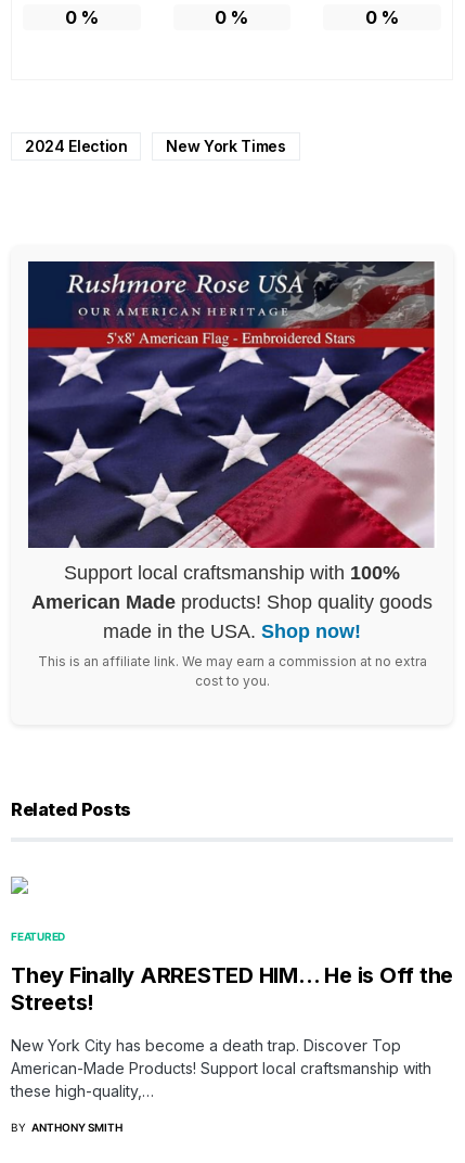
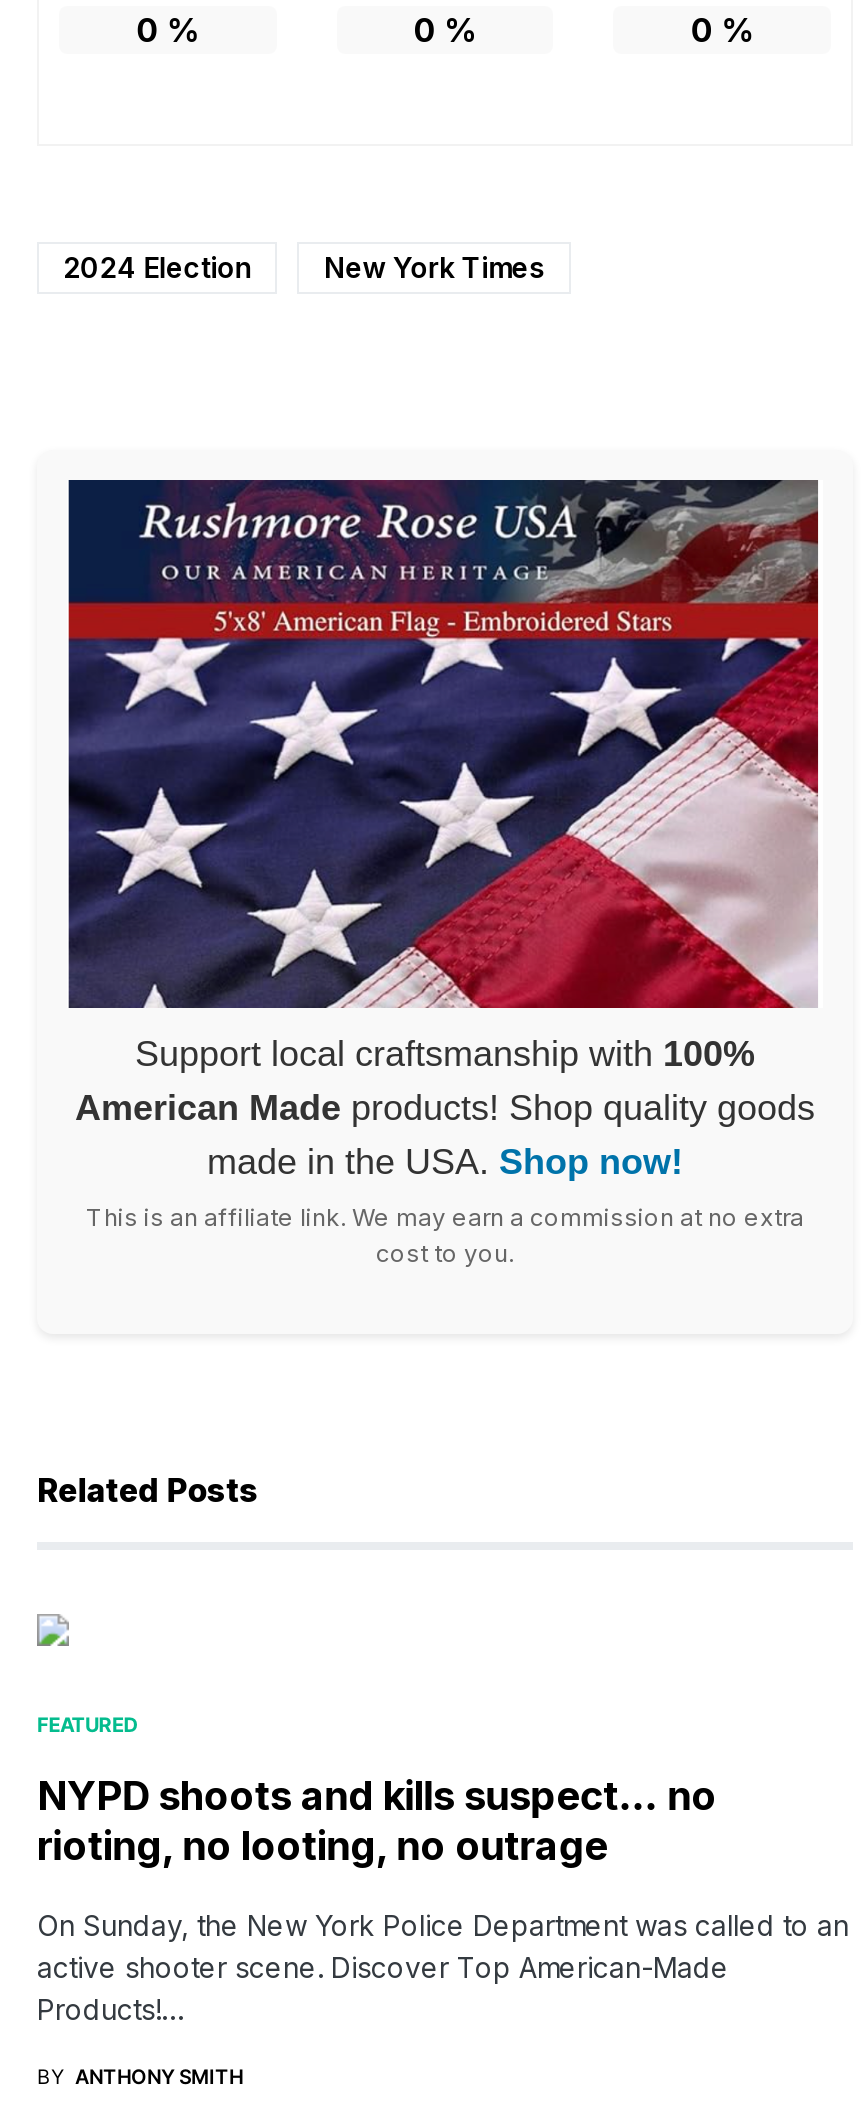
[11,962,453,1016] They Finally ARRESTED HIM… He is Off the | Streets! -> [37,1772,717,1870] NYPD shoots and kills suspect… no | rioting, no looting, no outrage
[11,1036,431,1100] New York City has become a death trap. Discover Top | American-Made Products! Support local craftsmanship with | these high-quality,… -> [37,1908,849,2026] On Sunday, the New York Police Department was called to an | active shooter scene. Discover Top American-Made | Products!…

